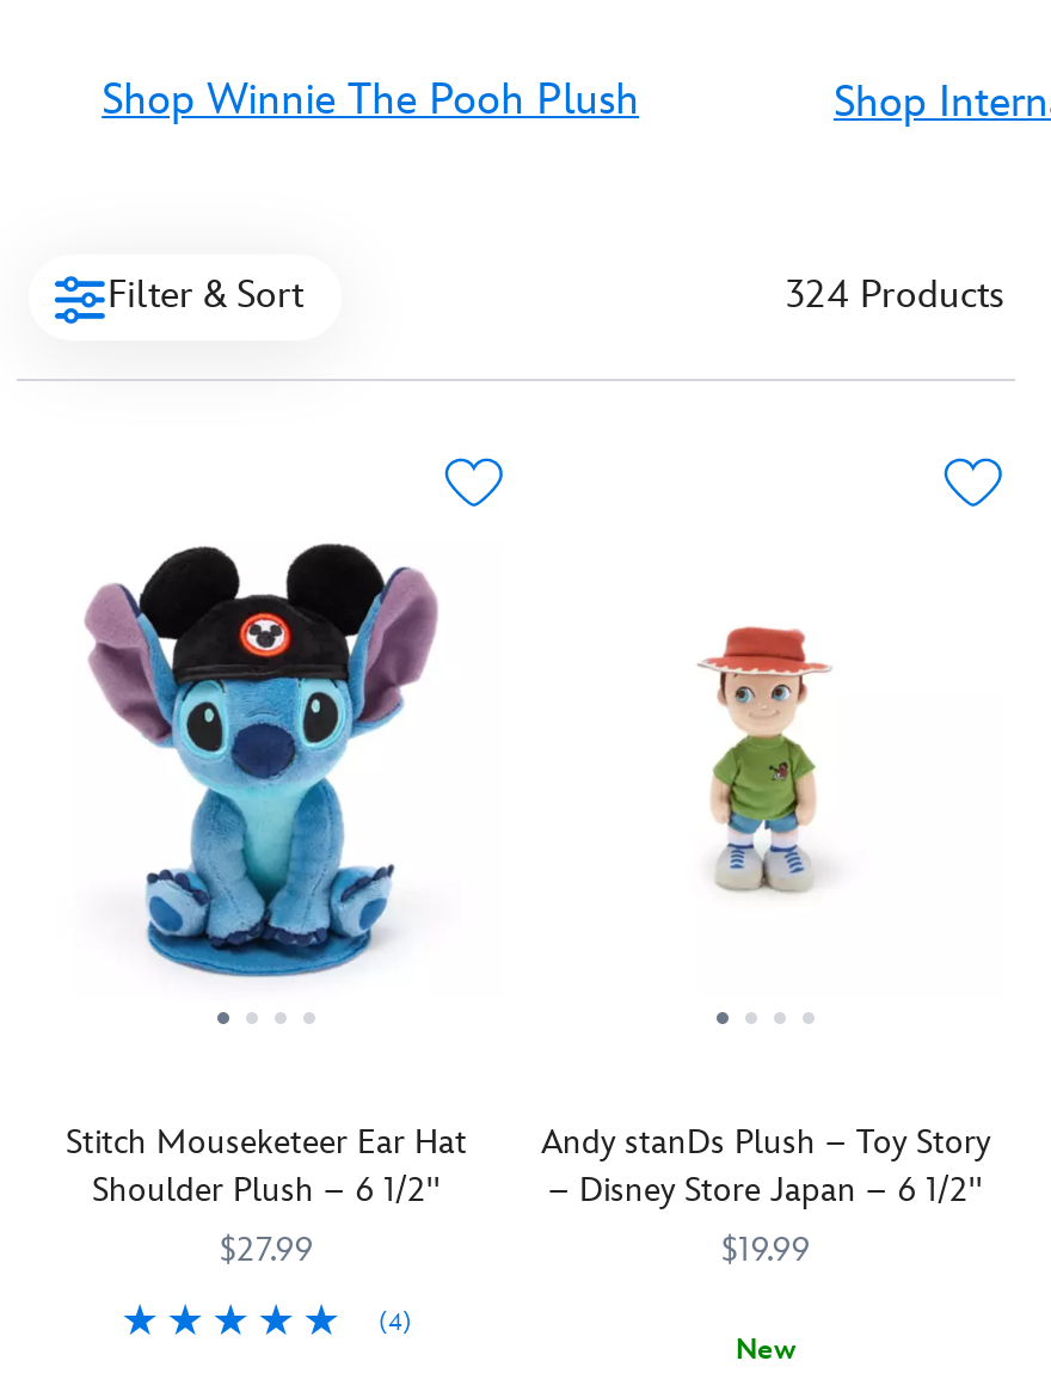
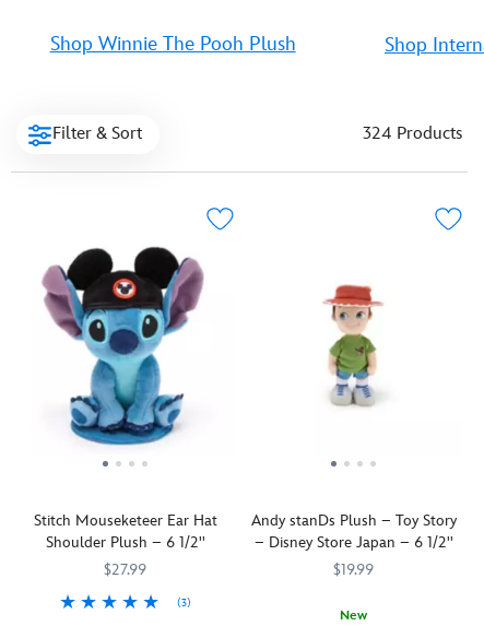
[379,1308,412,1336] (4) -> [177,596,191,609] (3)

